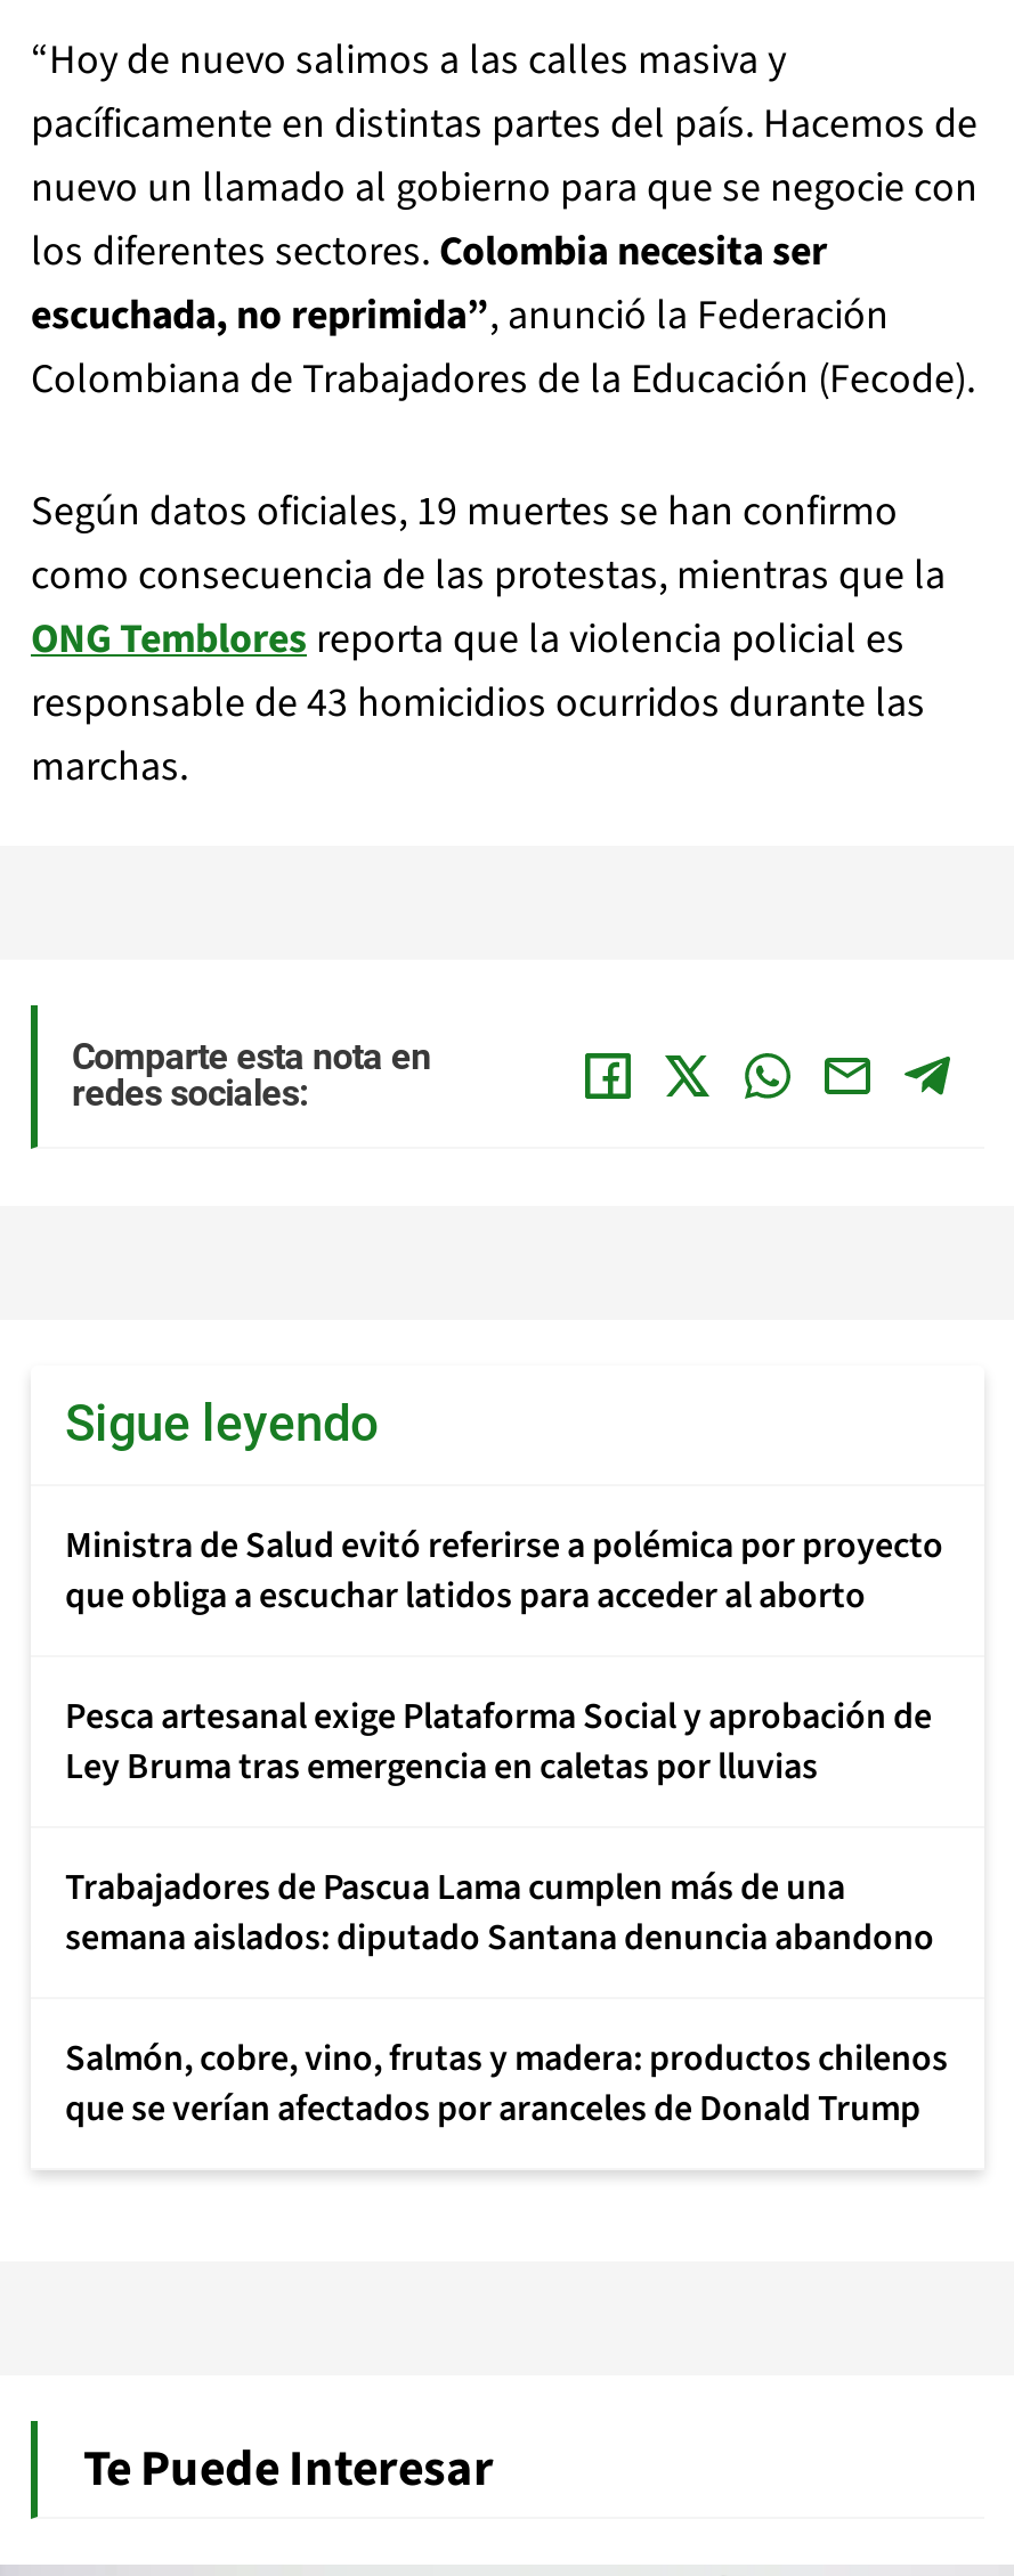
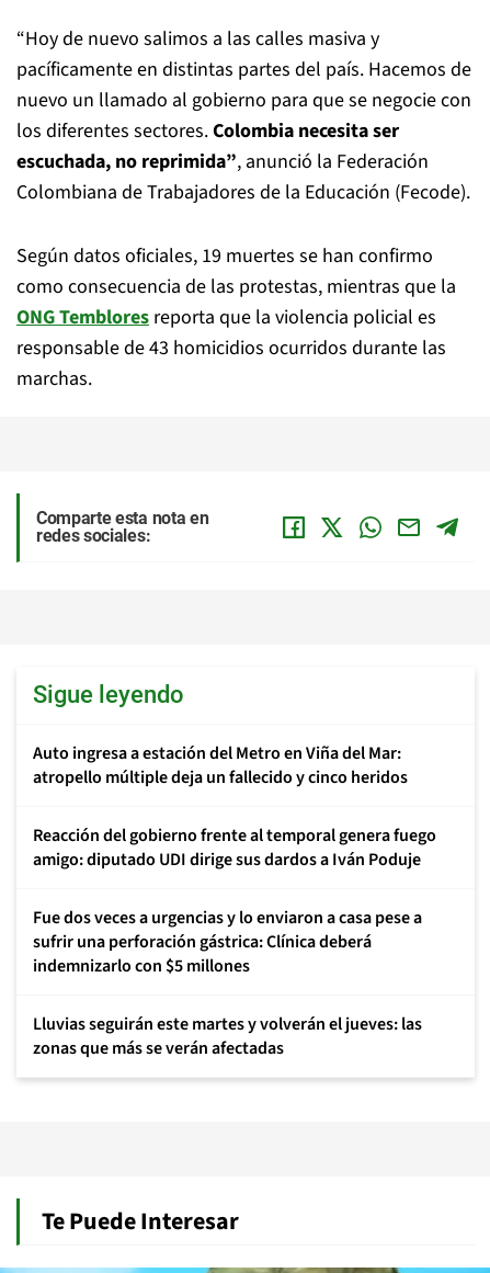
[65,1521,943,1621] Ministra de Salud evitó referirse a polémica por proyecto | que obliga a escuchar latidos para acceder al aborto -> [33,741,408,789] Auto ingresa a estación del Metro en Viña del Mar: | atropello múltiple deja un fallecido y cinco heridos
[65,1691,932,1792] Pesca artesanal exige Plataforma Social y aprobación de | Ley Bruma tras emergencia en caletas por lluvias -> [33,823,436,872] Reacción del gobierno frente al temporal genera fuego | amigo: diputado UDI dirige sus dardos a Iván Poduje
[65,1862,934,1963] Trabajadores de Pascua Lama cumplen más de una | semana aislados: diputado Santana denuncia abandono -> [33,906,422,978] Fue dos veces a urgencias y lo enviaron a casa pese a | sufrir una perforación gástrica: Clínica deberá | indemnizarlo con $5 millones
[65,2033,948,2134] Salmón, cobre, vino, frutas y madera: productos chilenos | que se verían afectados por aranceles de Donald Trump -> [33,1012,422,1060] Lluvias seguirán este martes y volverán el jueves: las | zonas que más se verán afectadas

